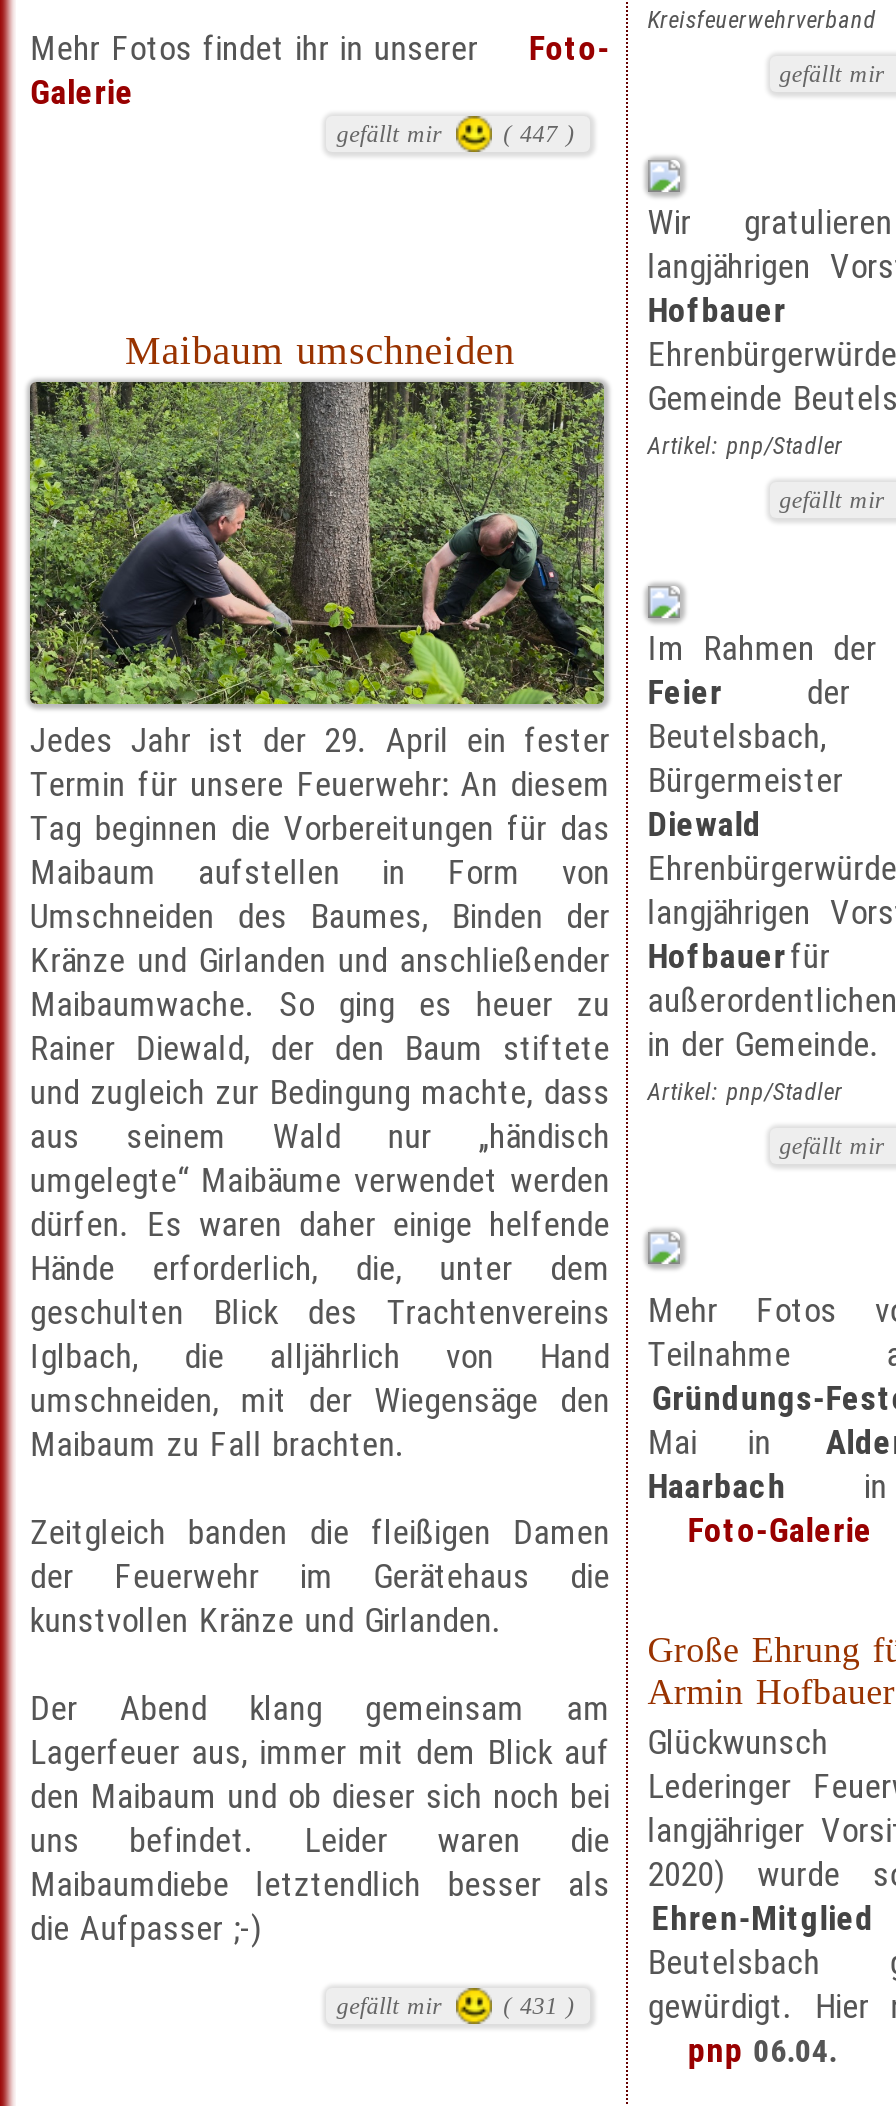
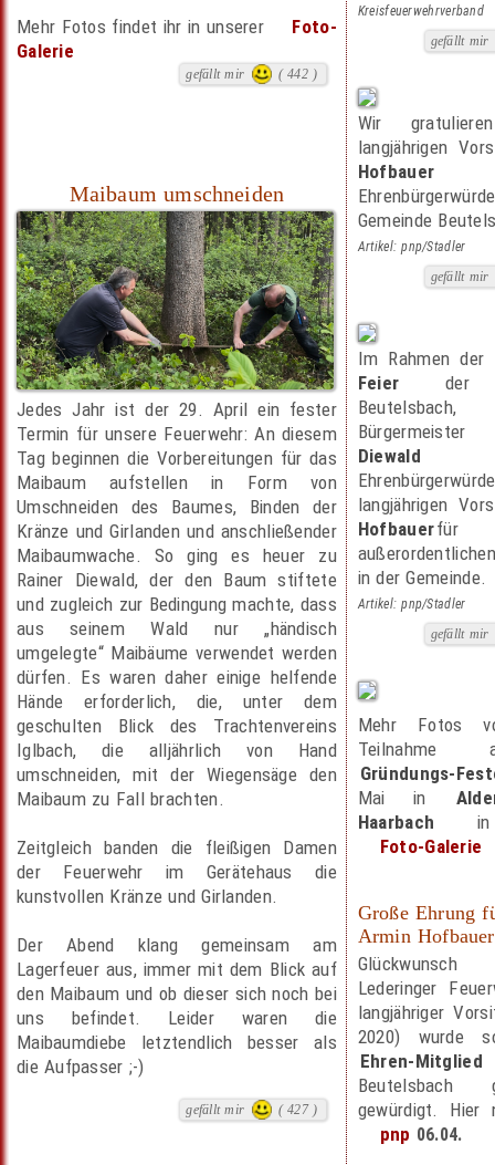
[337,120,575,148] gefällt mir ( 447 ) -> [186,66,317,82] gefällt mir ( 442 )
[337,1992,575,2020] gefällt mir ( 431 ) -> [186,1102,317,1117] gefällt mir ( 427 )

